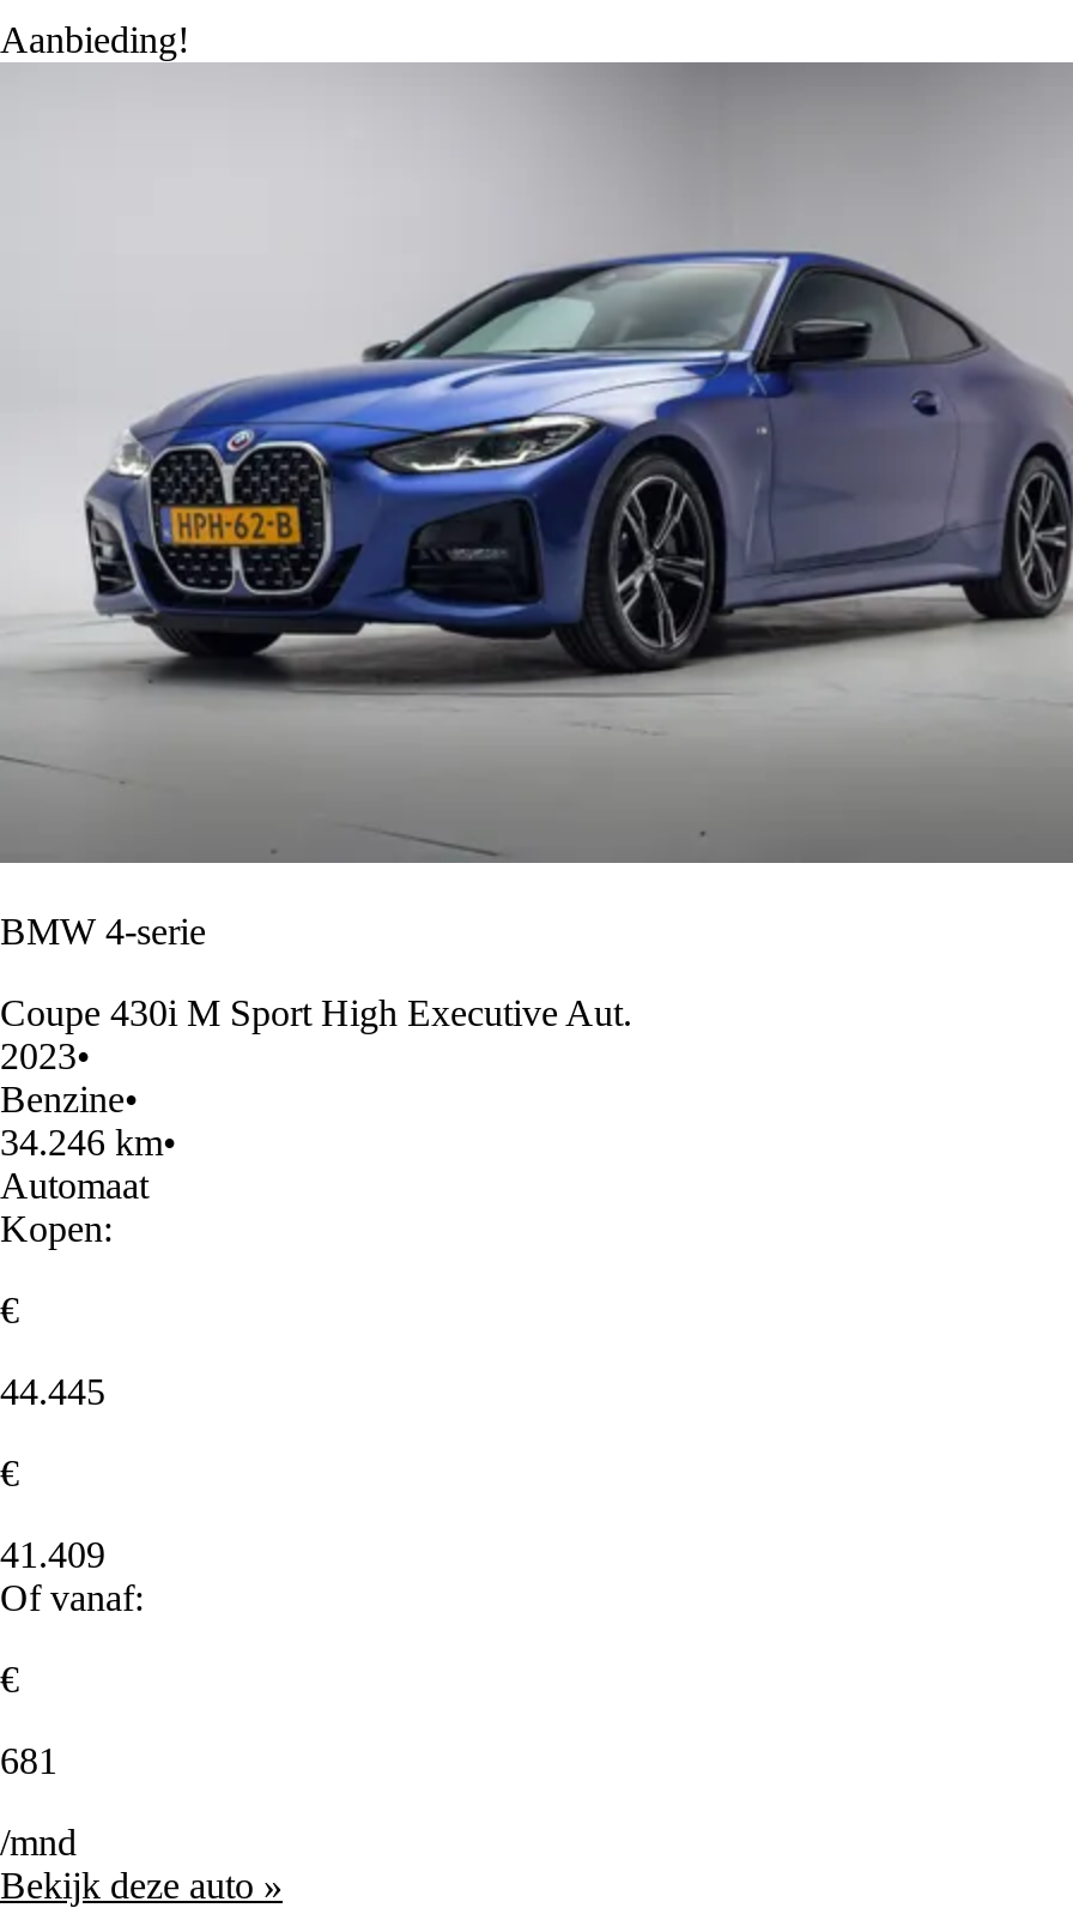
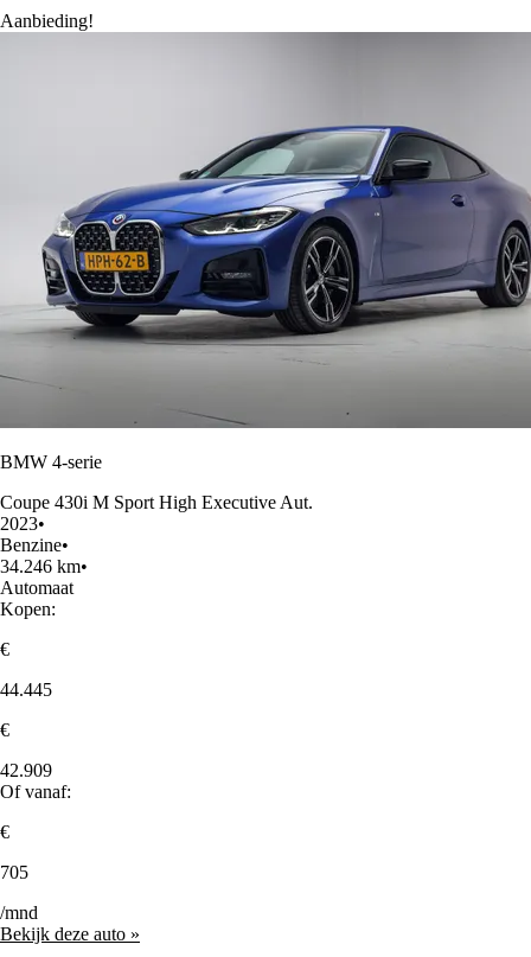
[0,1534,105,1574] 41.409 -> [0,760,52,780] 42.909
[0,1740,57,1781] 681 -> [0,862,28,882] 705

